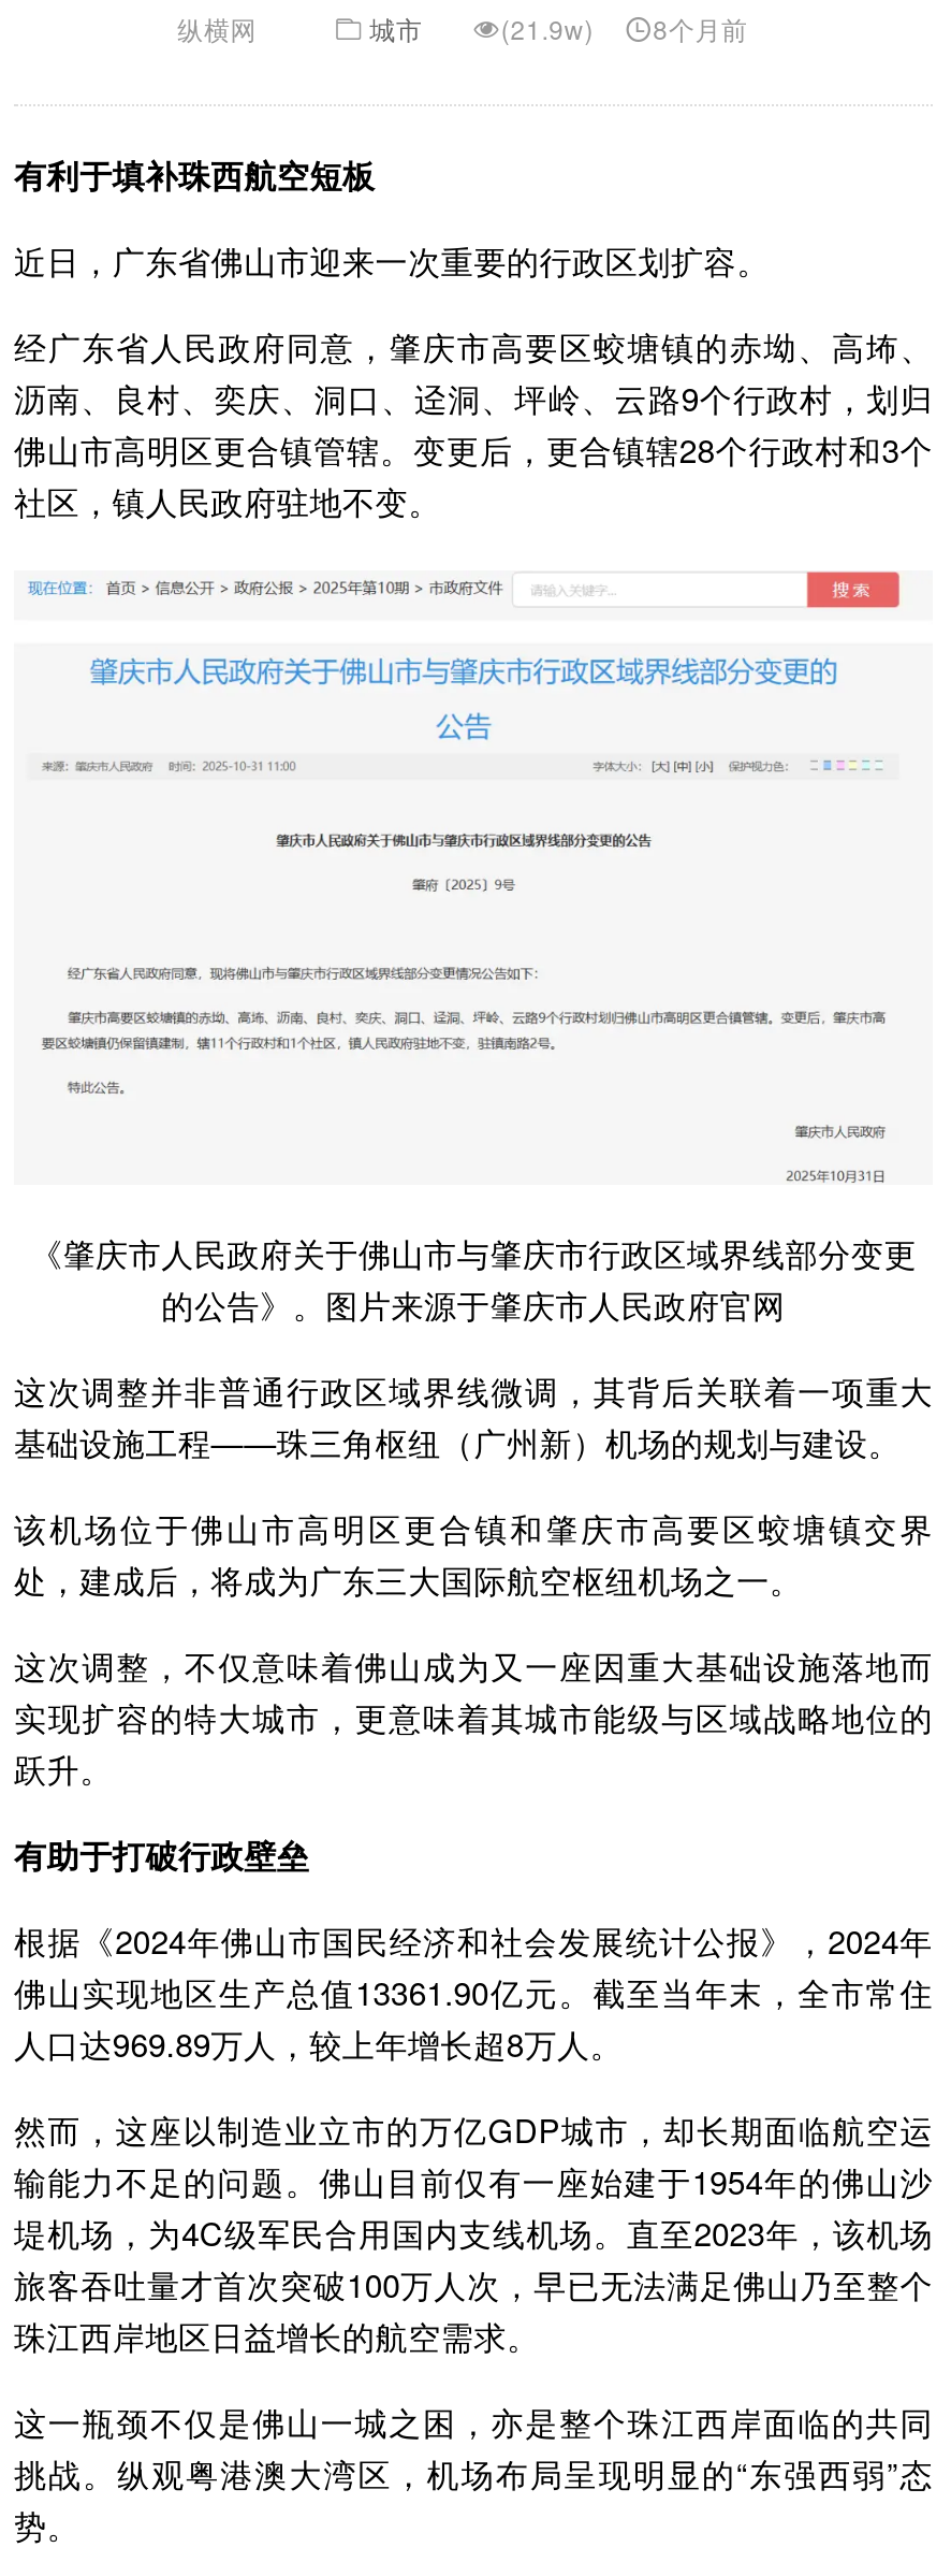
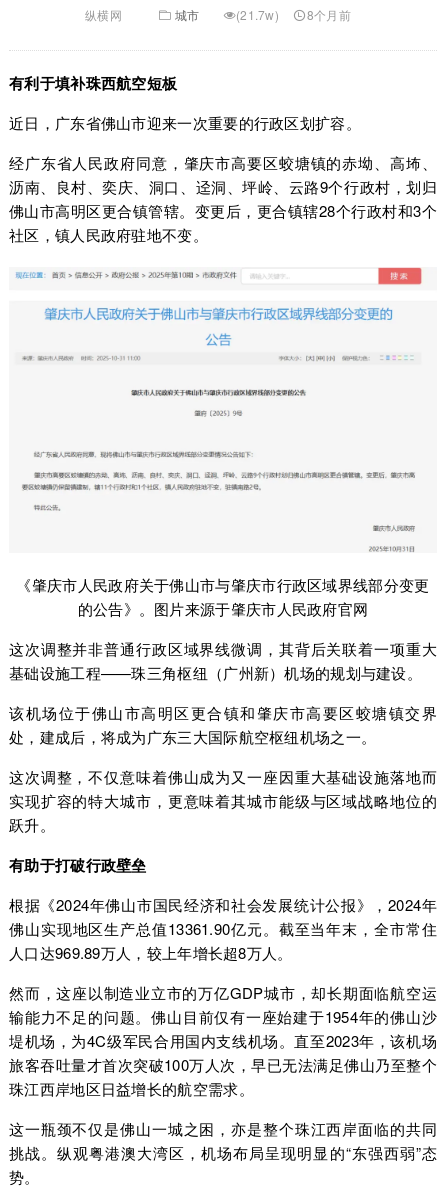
[501,10,748,46] (21.9w) 8个月前 -> [236,6,351,23] (21.7w) 8个月前

